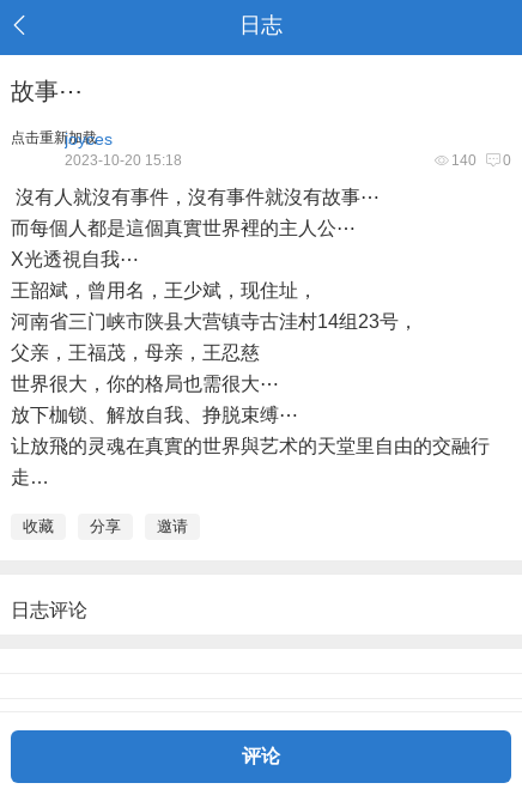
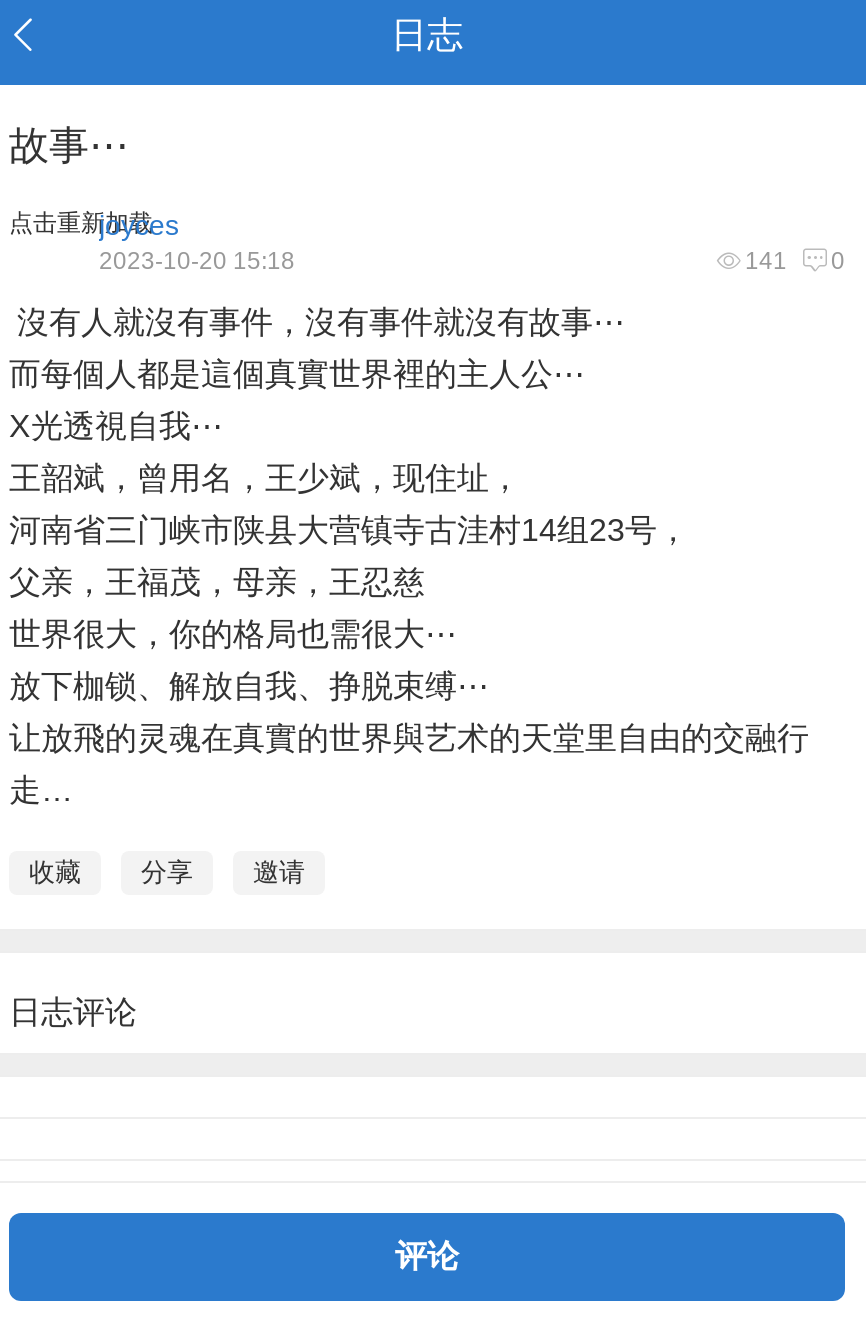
[451,152,511,169] 140 0 -> [745,247,845,275] 141 0

